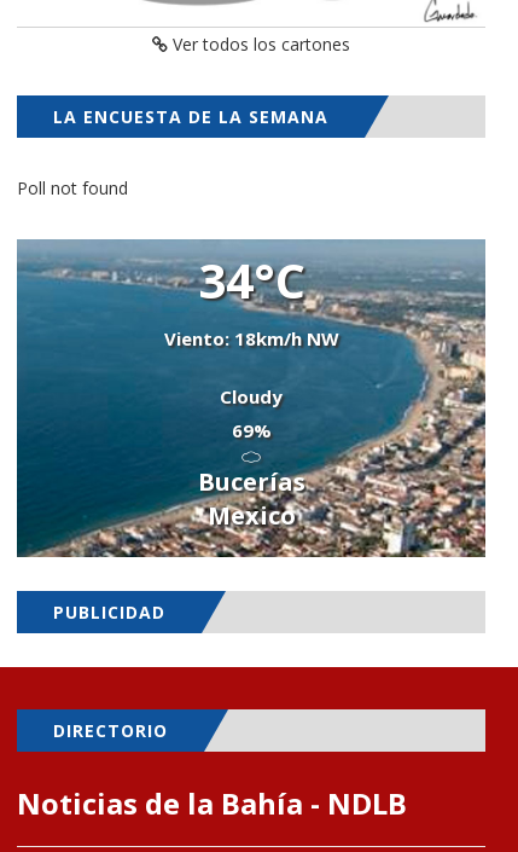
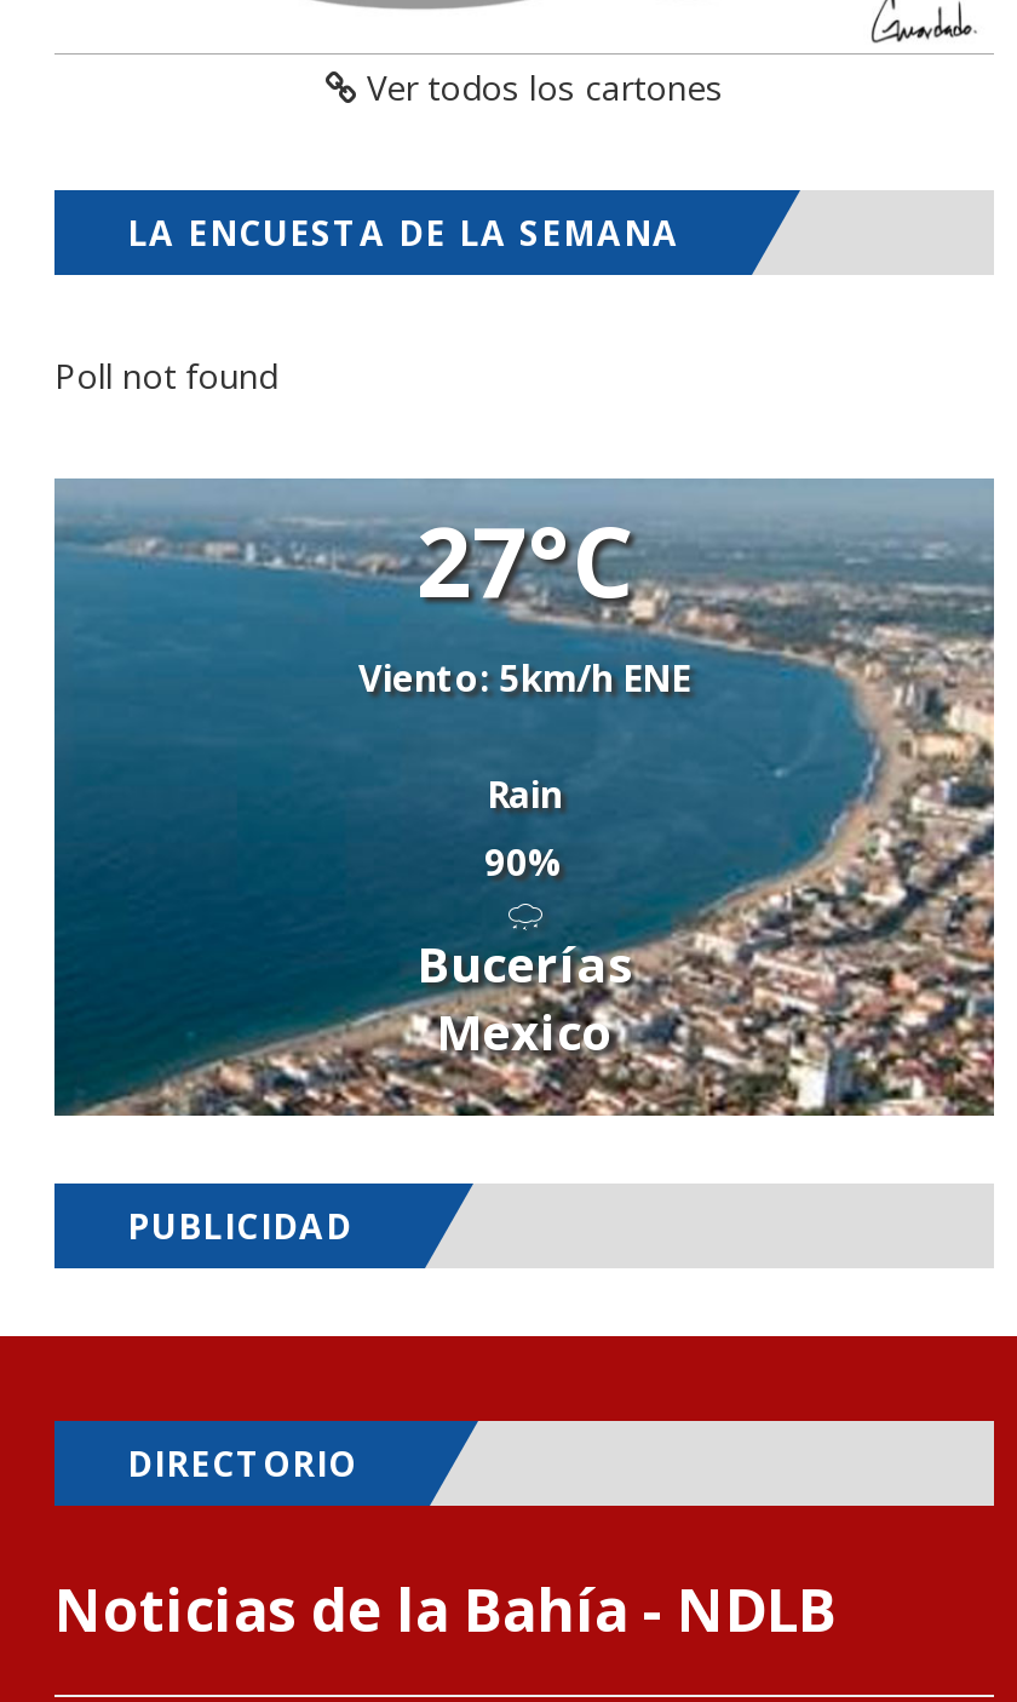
[164,246,339,350] 34°C | Viento: 18km/h NW -> [358,494,690,702] 27°C | Viento: 5km/h ENE
[220,384,283,442] Cloudy | 69% -> [484,770,564,886] Rain | 90%

